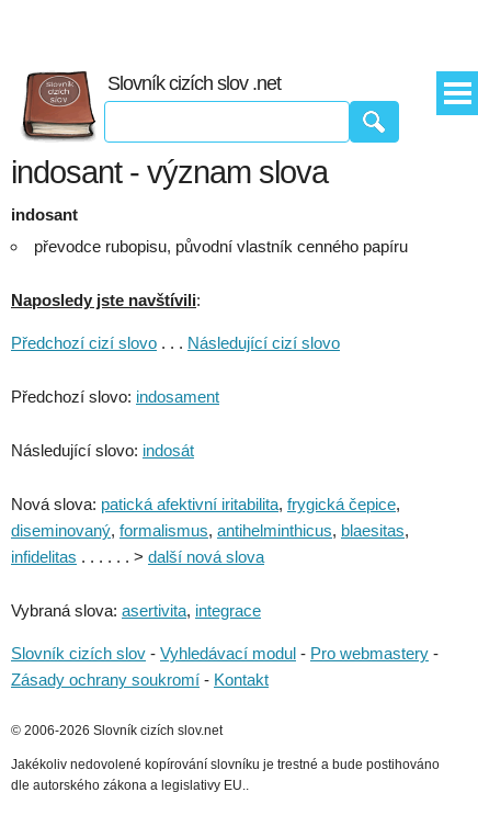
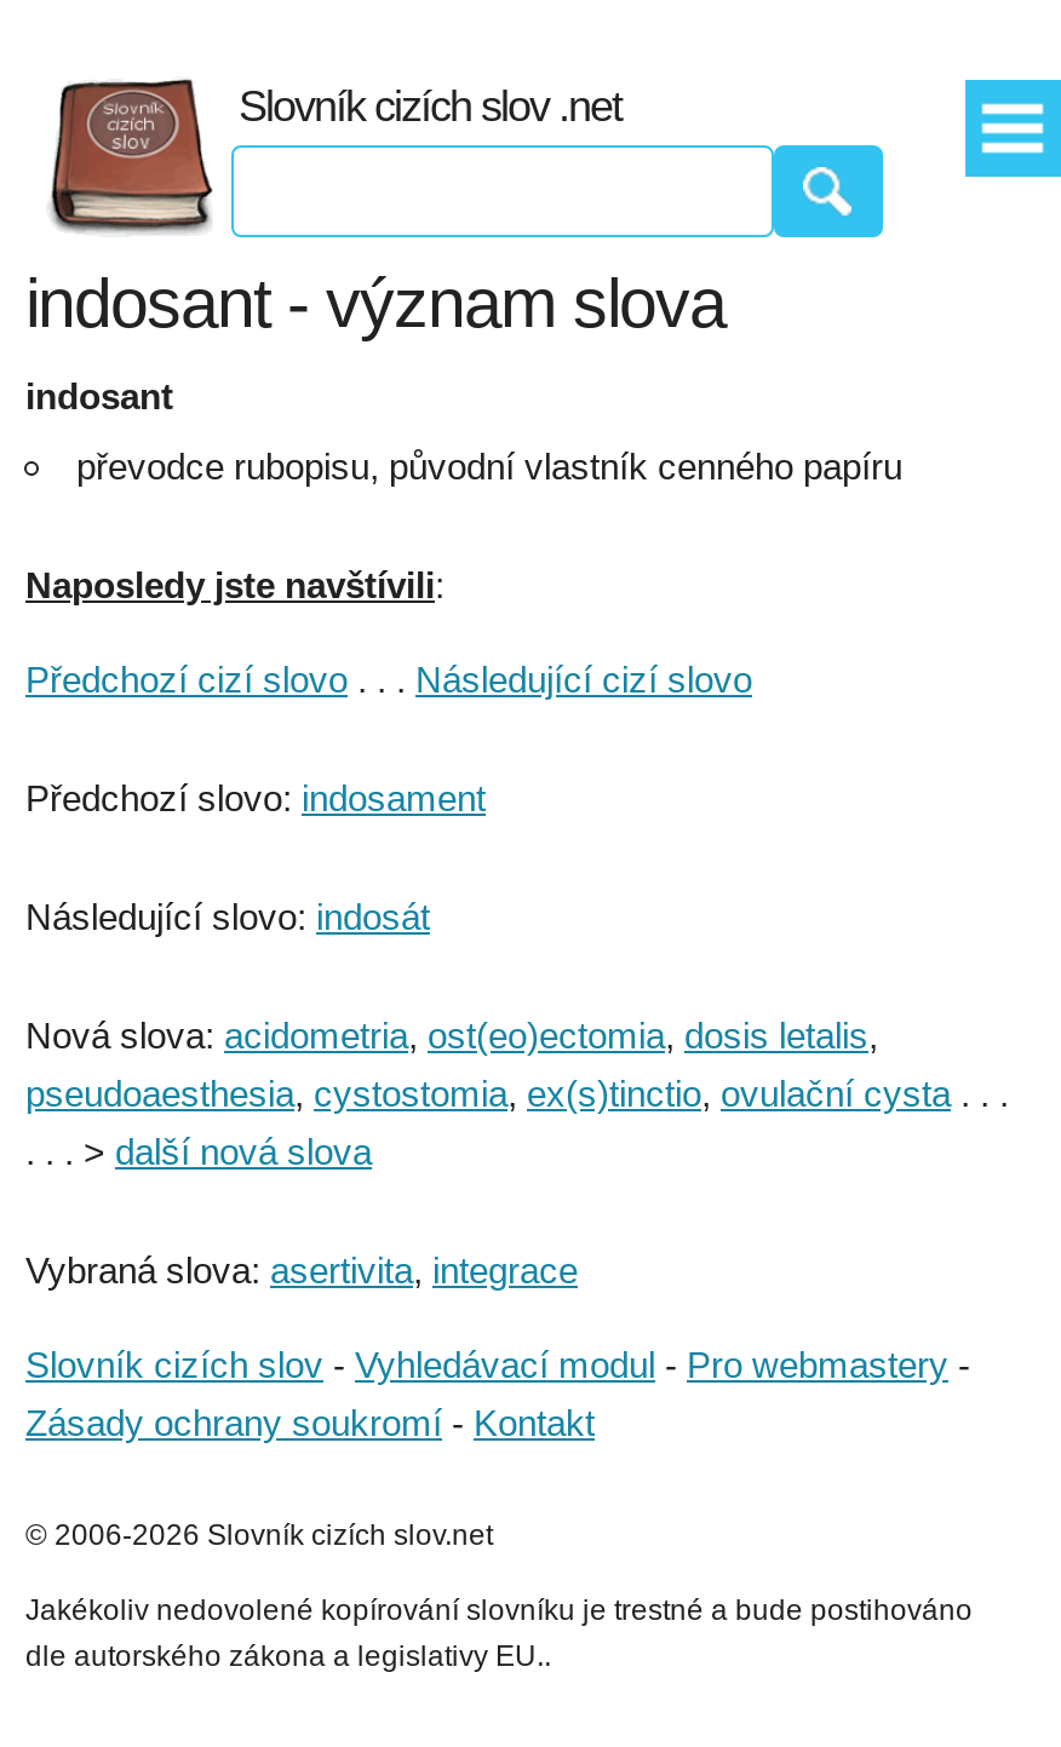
[11,495,409,566] Nová slova: patická afektivní iritabilita, frygická čepice, | diseminovaný, formalismus, antihelminthicus, blaesitas, | infidelitas. . . . . . > další nová slova -> [25,1015,1009,1172] Nová slova: acidometria, ost(eo)ectomia, dosis letalis, | pseudoaesthesia, cystostomia, ex(s)tinctio, ovulační cysta. . . | . . . > další nová slova

